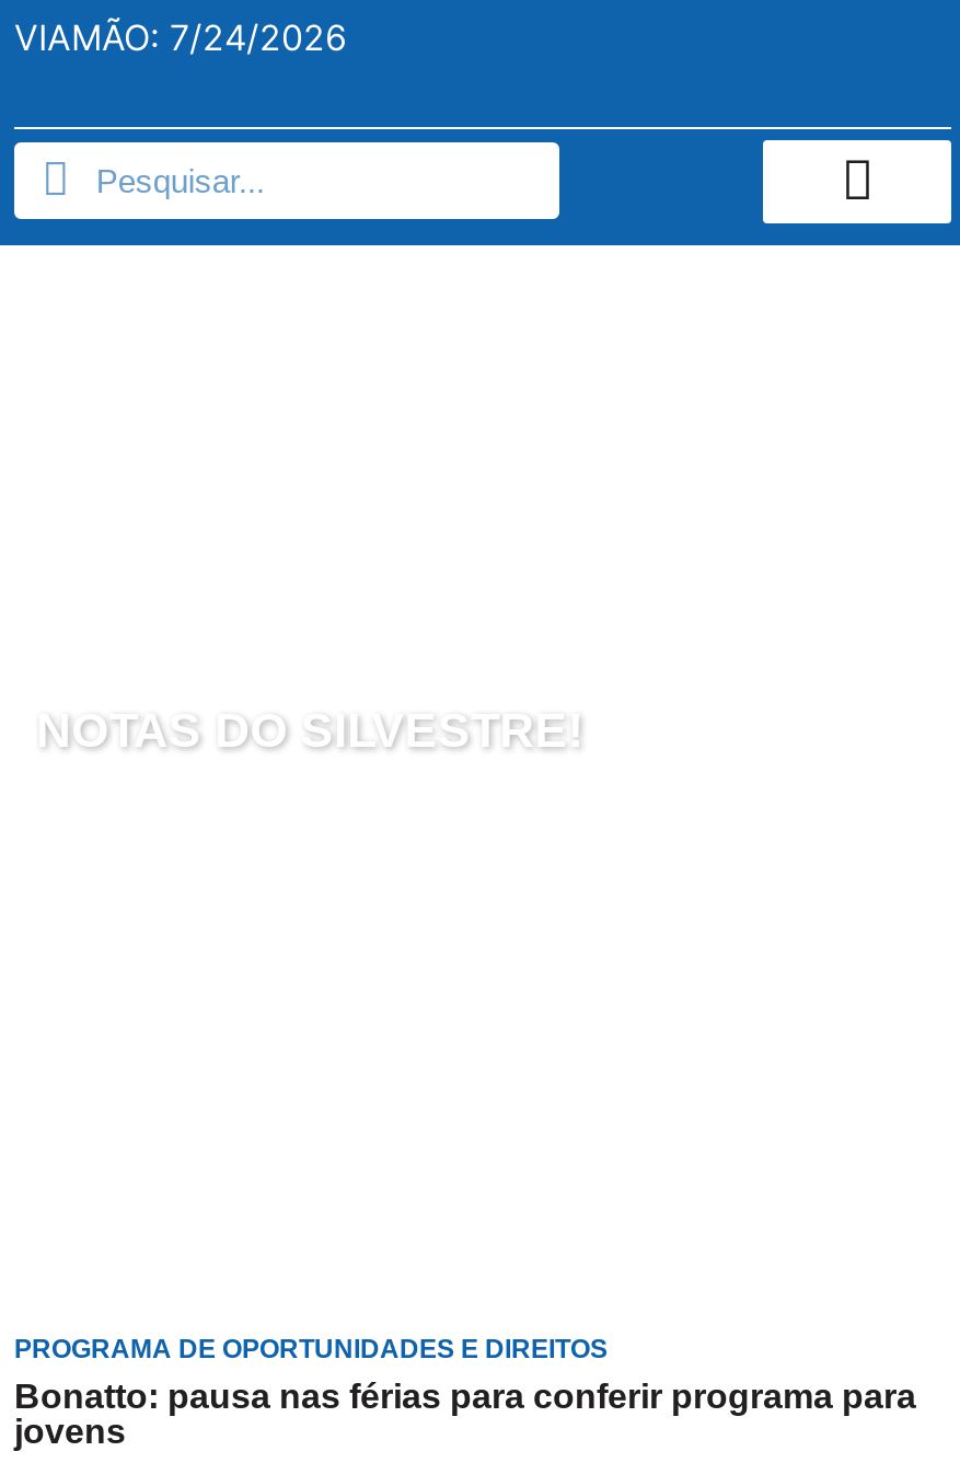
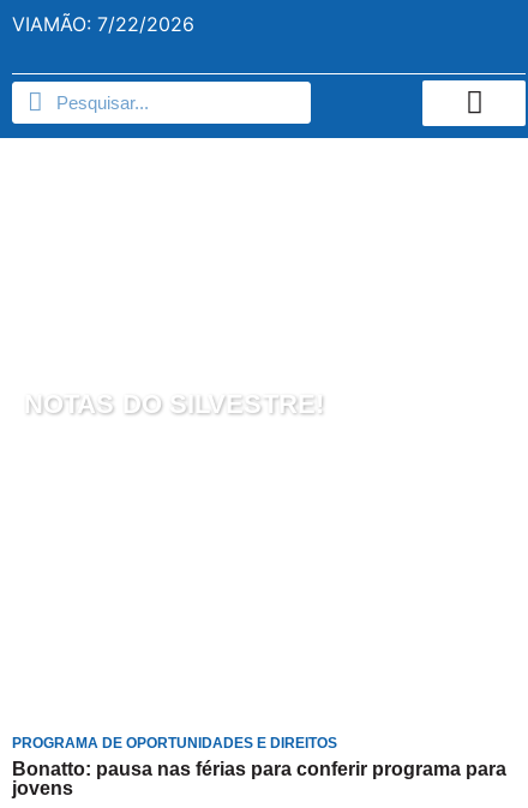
[14,15,347,59] VIAMÃO: 7/24/2026 -> [12,12,194,36] VIAMÃO: 7/22/2026

